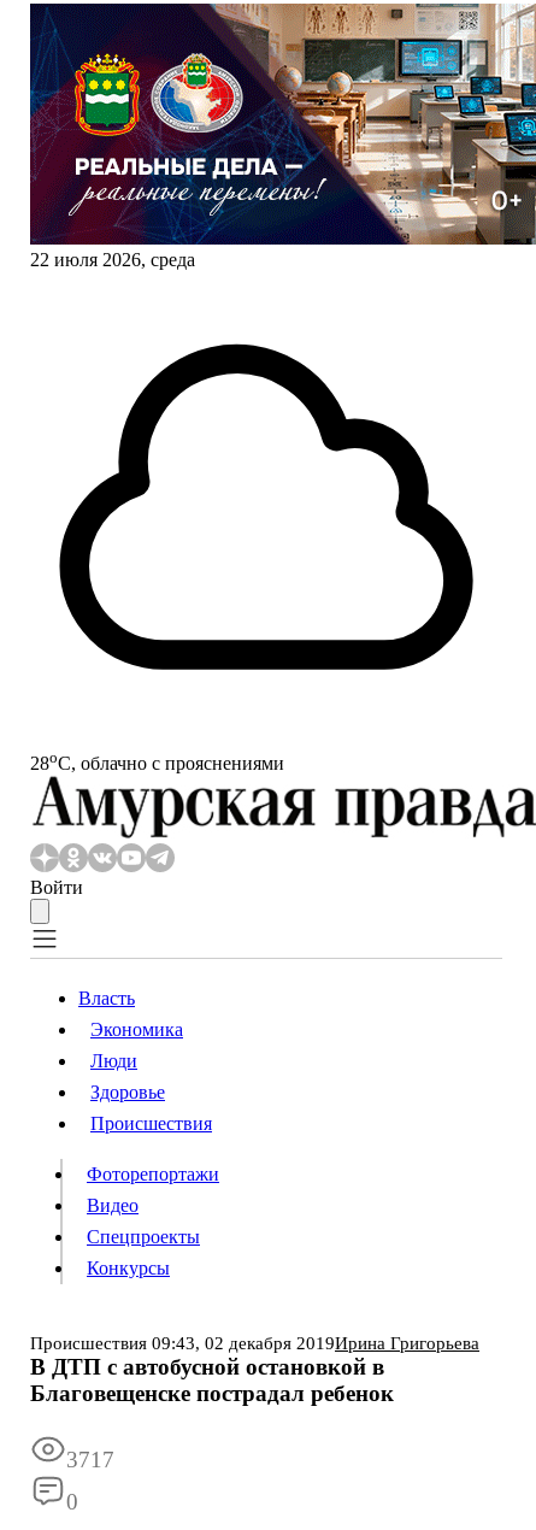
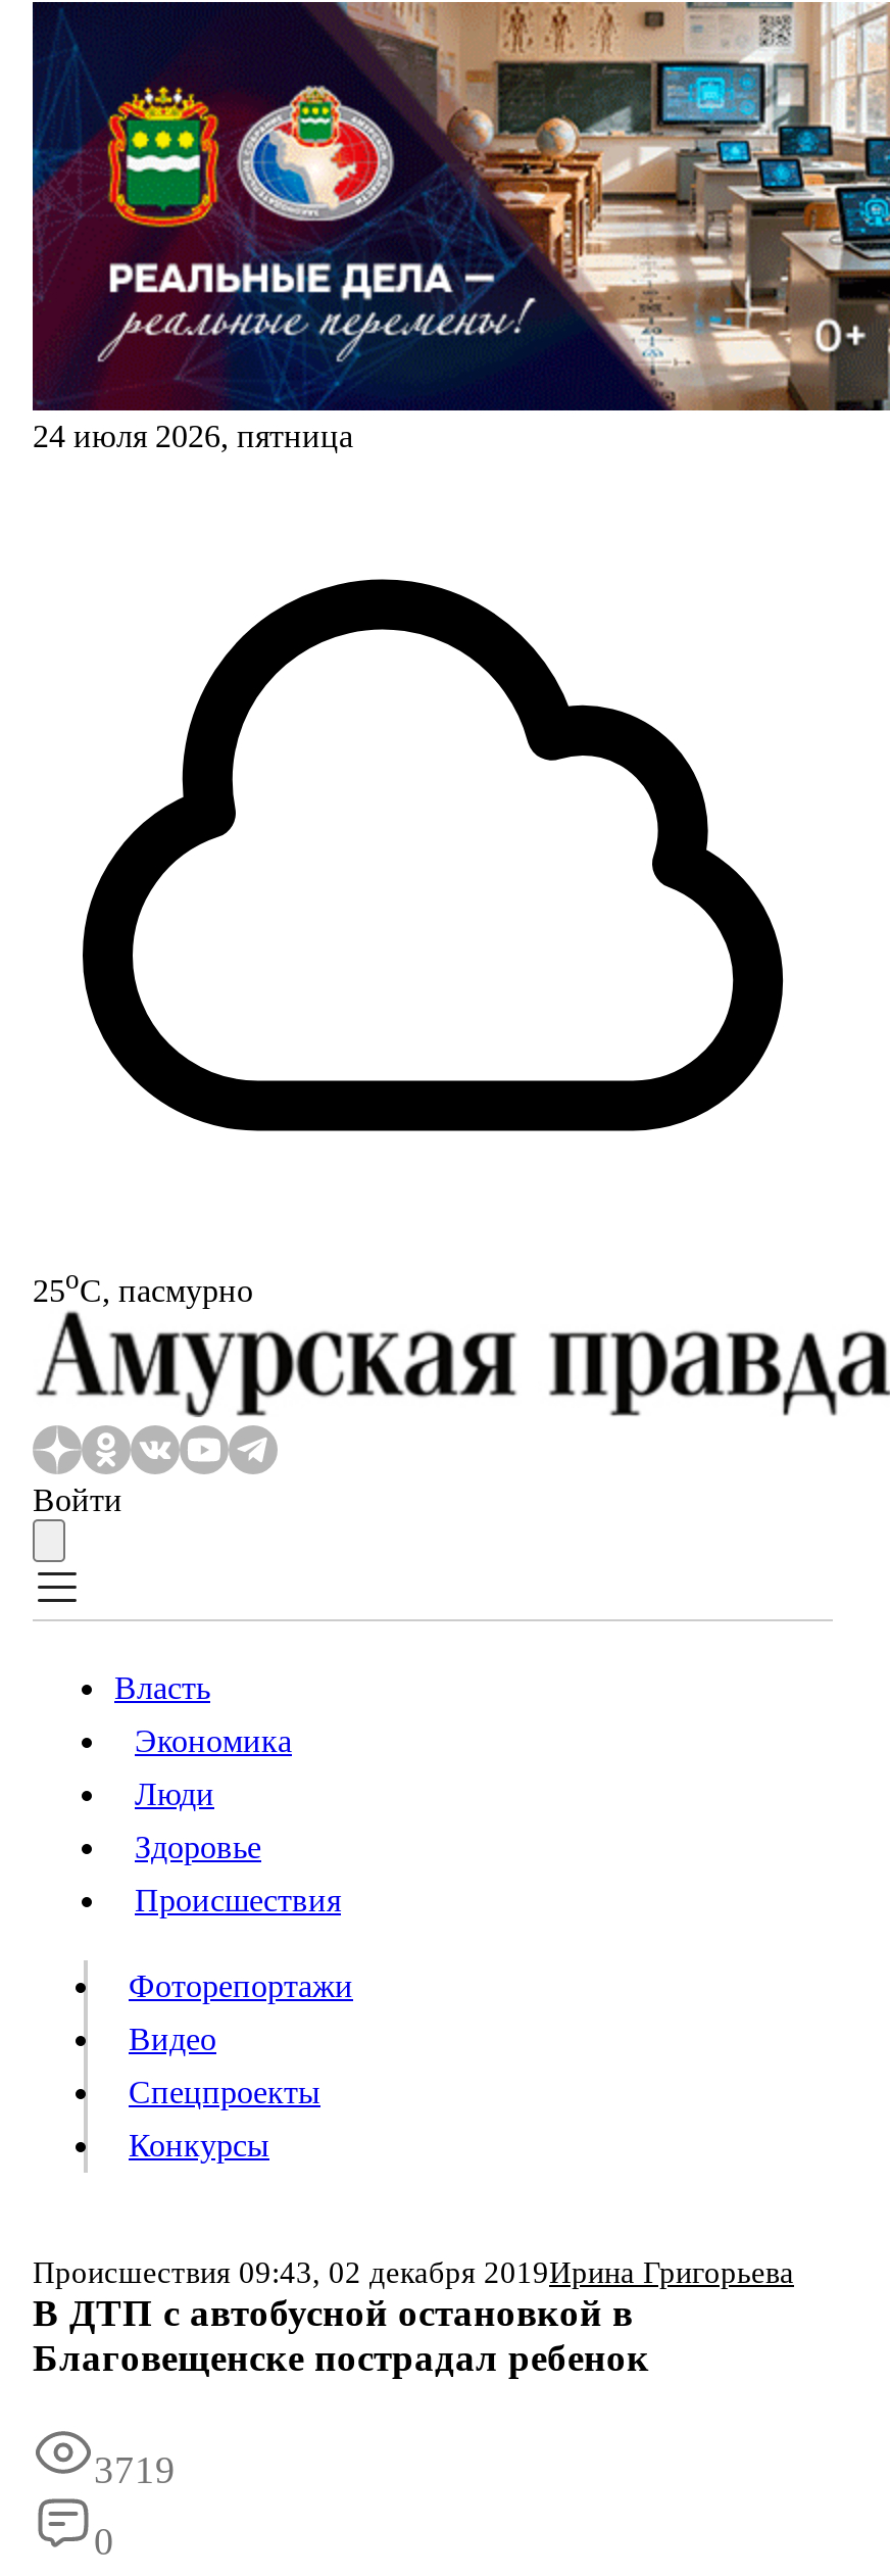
[30,249,195,270] 22 июля 2026, среда -> [33,419,353,453] 24 июля 2026, пятница
[30,748,284,774] 28oС, облачно с прояснениями -> [33,1264,253,1308] 25oС, пасмурно
[66,1447,114,1473] 3717 -> [94,2449,176,2492] 3719

